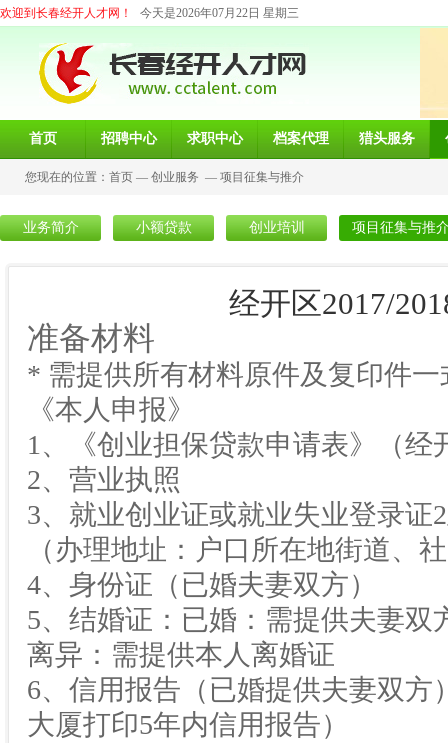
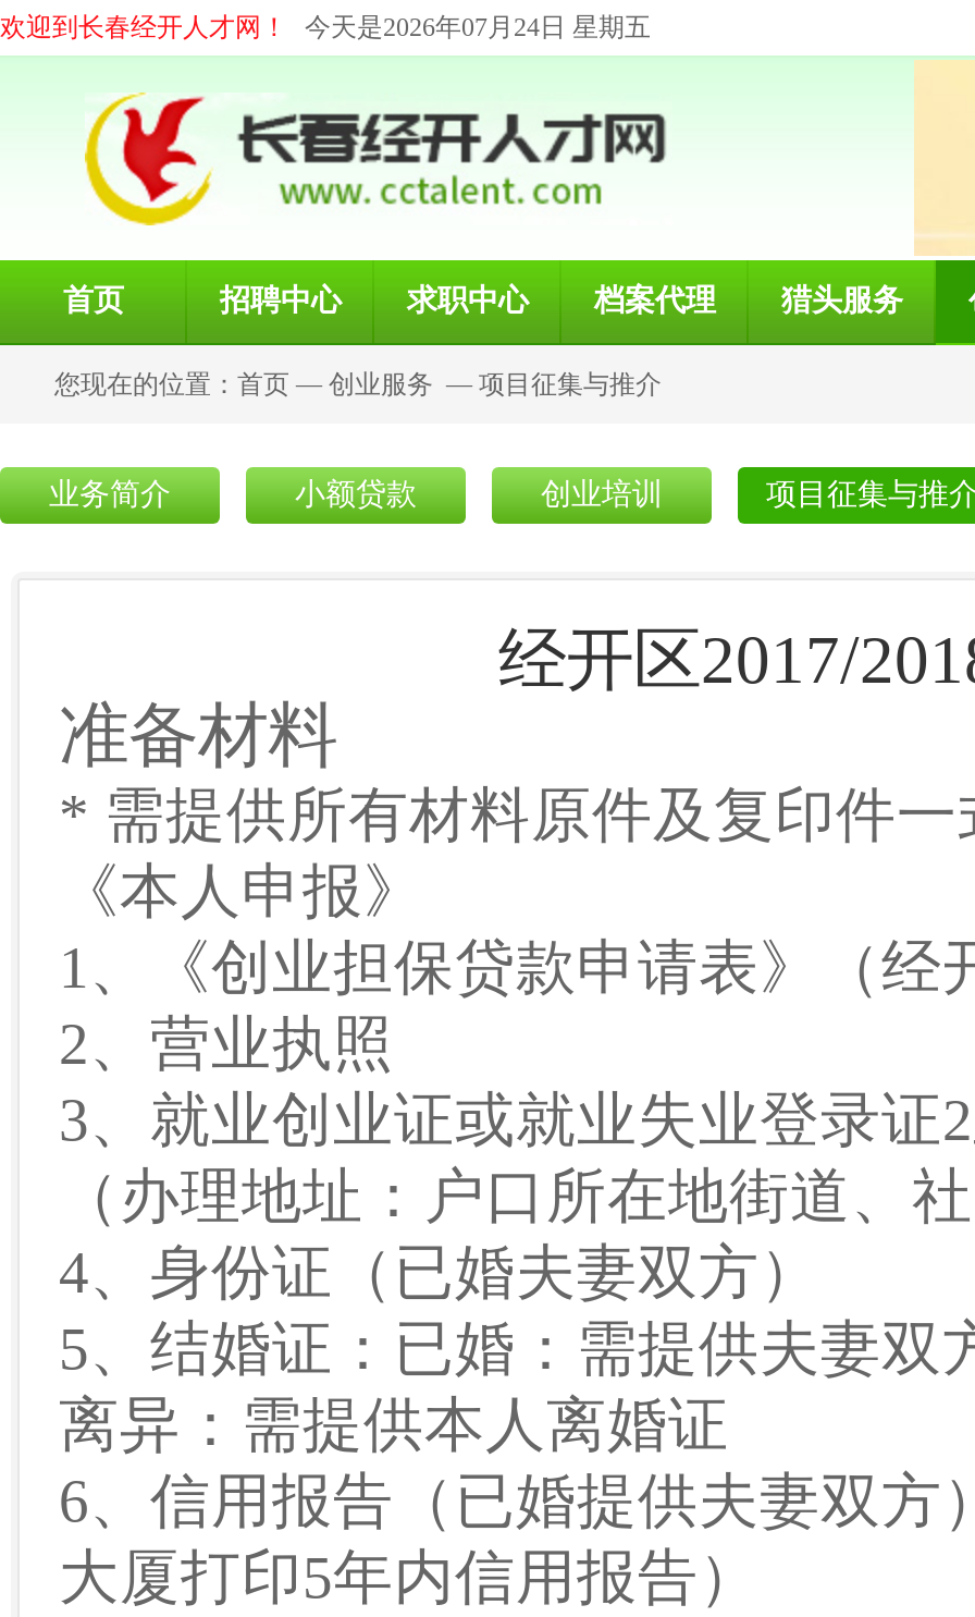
[0,6,299,20] 欢迎到长春经开人才网！ 今天是2026年07月22日 星期三 -> [0,12,651,42] 欢迎到长春经开人才网！ 今天是2026年07月24日 星期五

